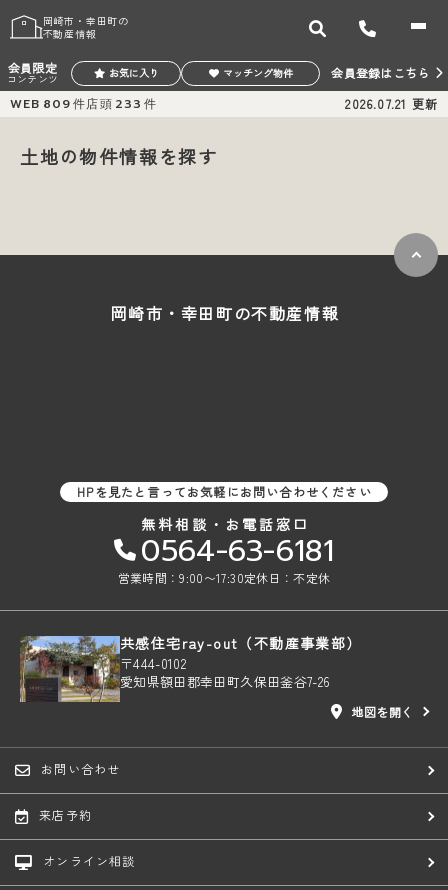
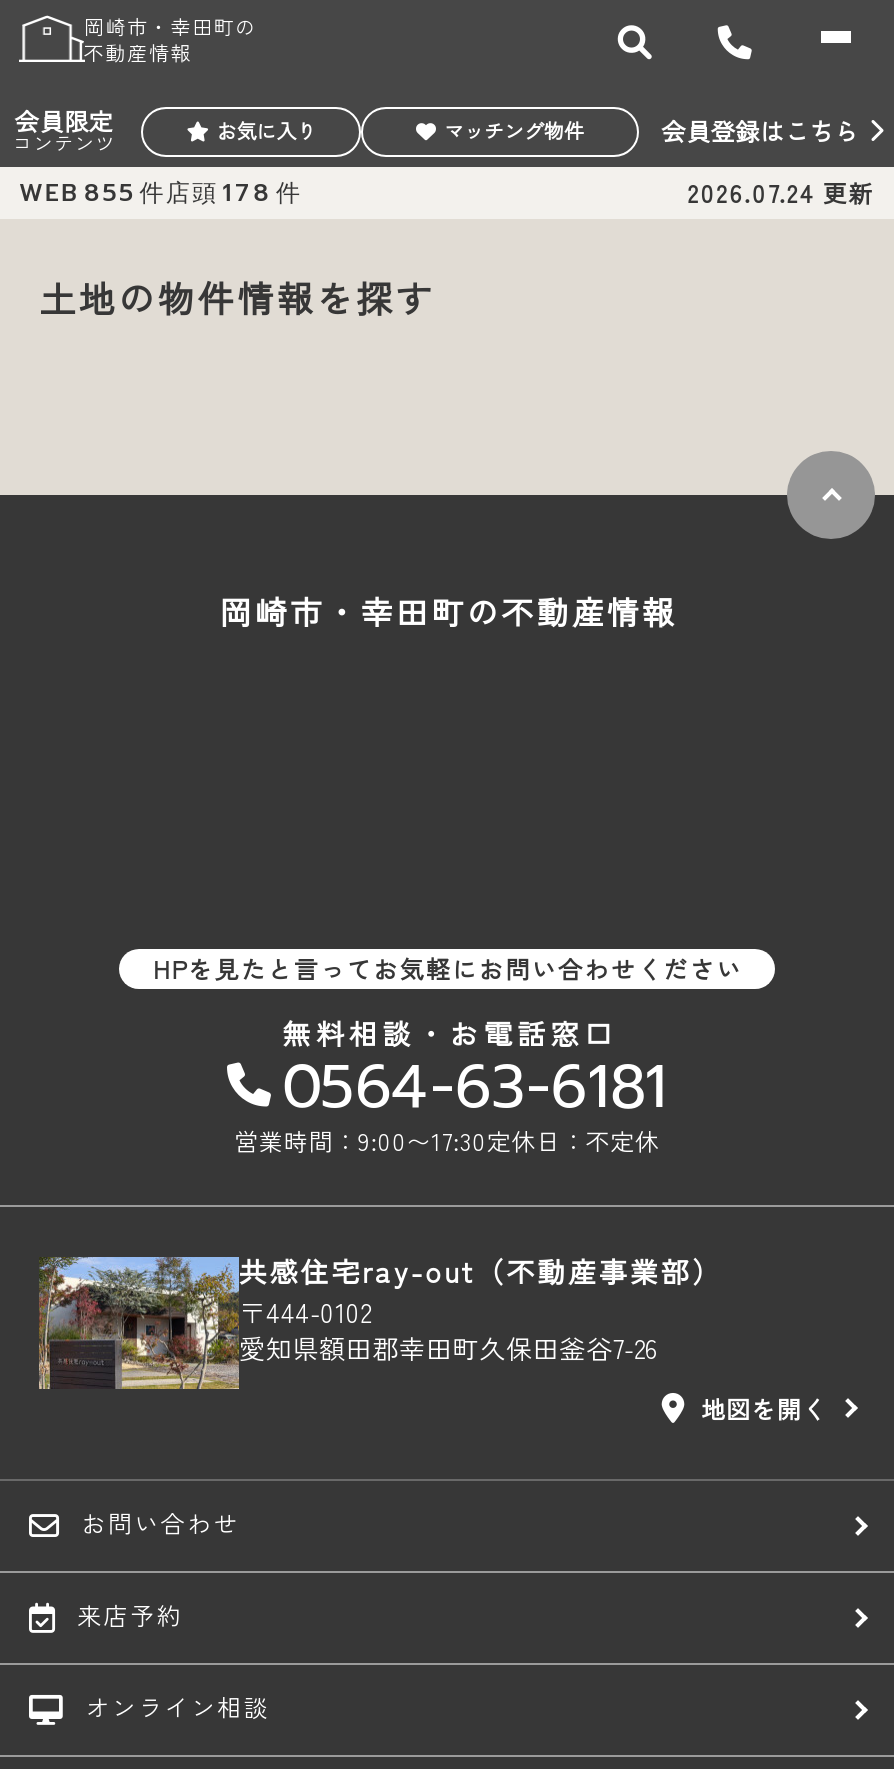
[10,95,158,113] WEB 809 件店頭 233 件 -> [19,175,302,211] WEB 855 件店頭 178 件
[345,95,438,112] 2026.07.21更新 -> [688,175,875,209] 2026.07.24更新

